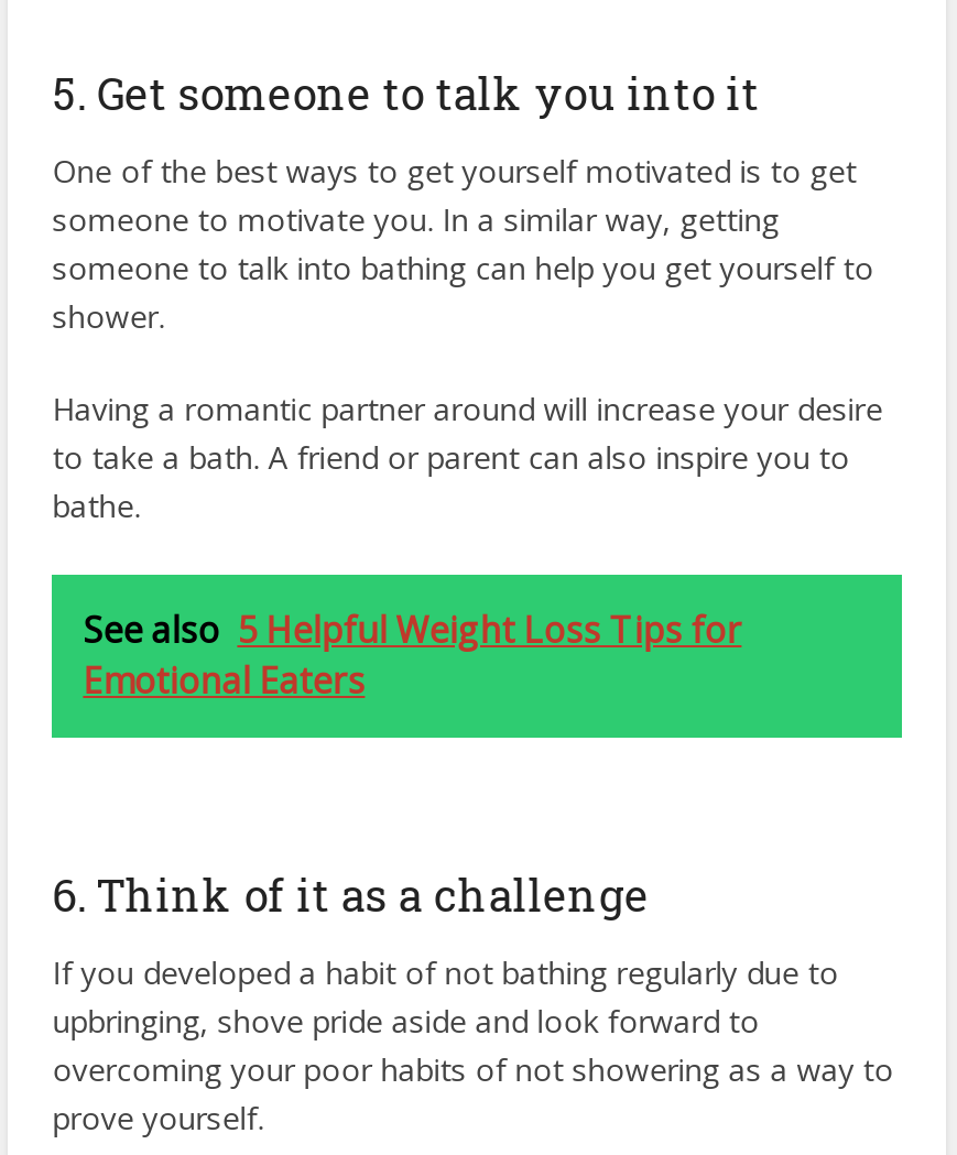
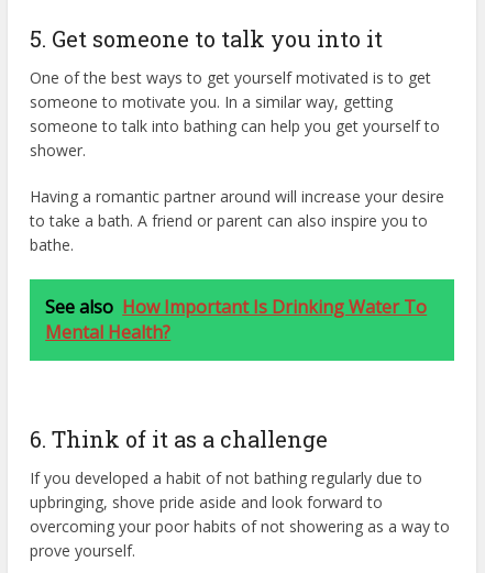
[83,605,742,704] See also 5 Helpful Weight Loss Tips for | Emotional Eaters -> [45,294,427,344] See also How Important Is Drinking Water To | Mental Health?

